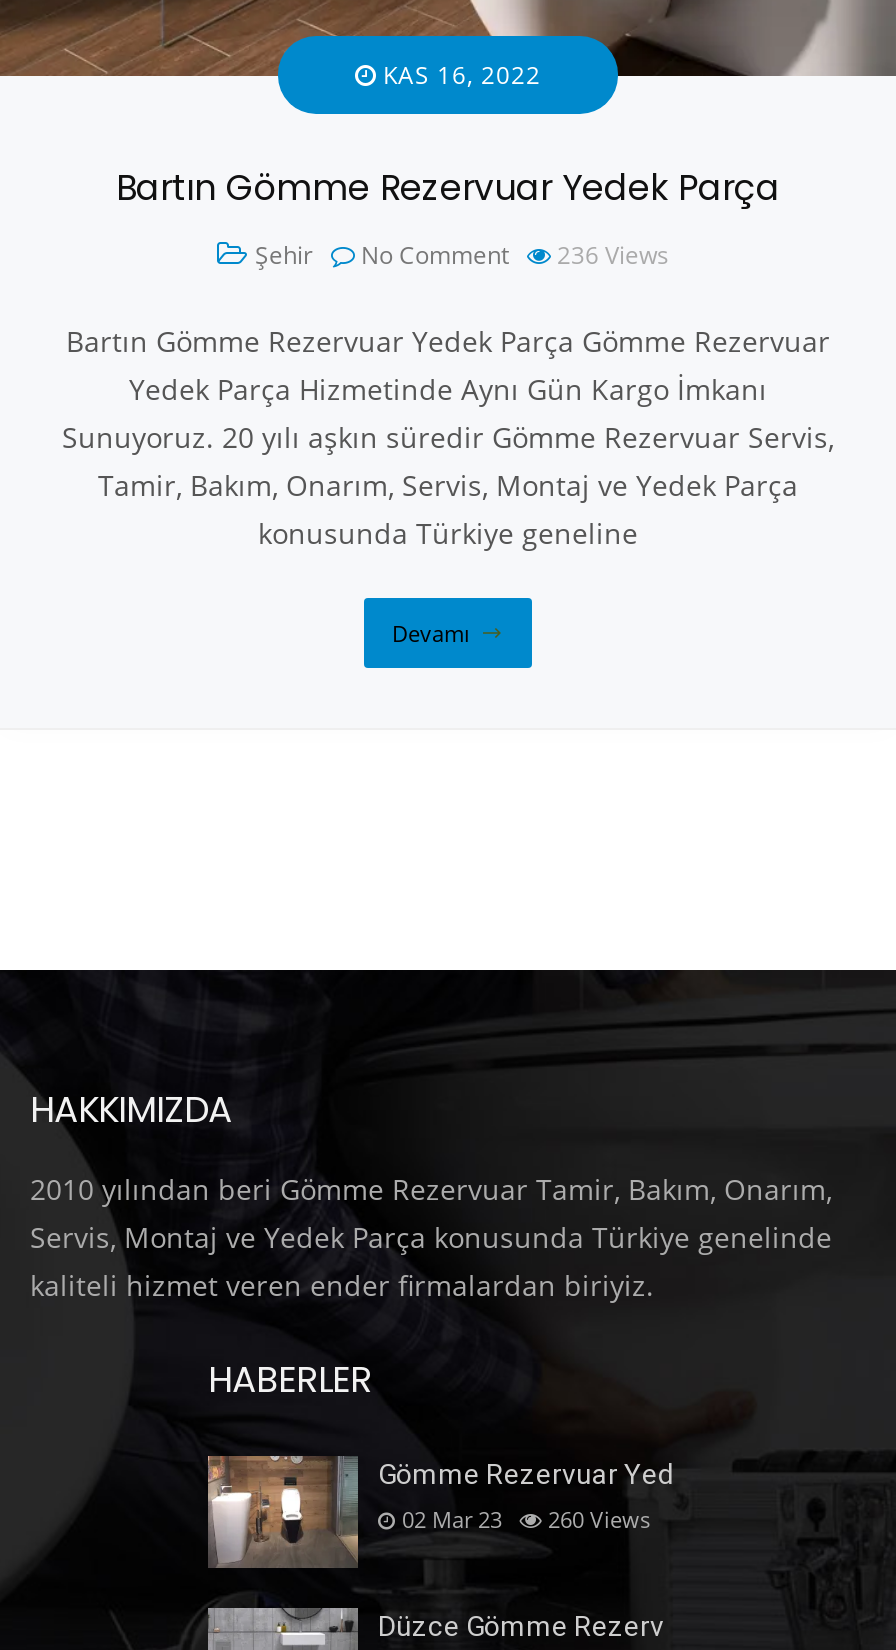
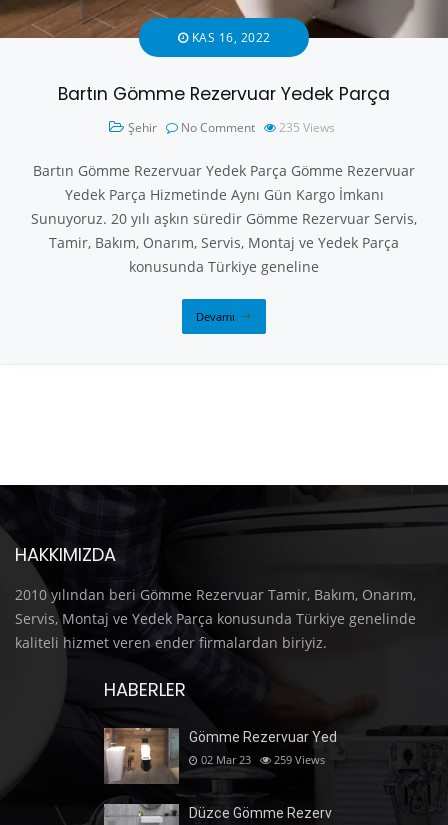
[255,238,669,272] Şehir No Comment 236 Views -> [127,119,334,136] Şehir No Comment 235 Views
[402,1504,650,1534] 02 Mar 23 260 Views -> [201,752,325,767] 02 Mar 23 259 Views

